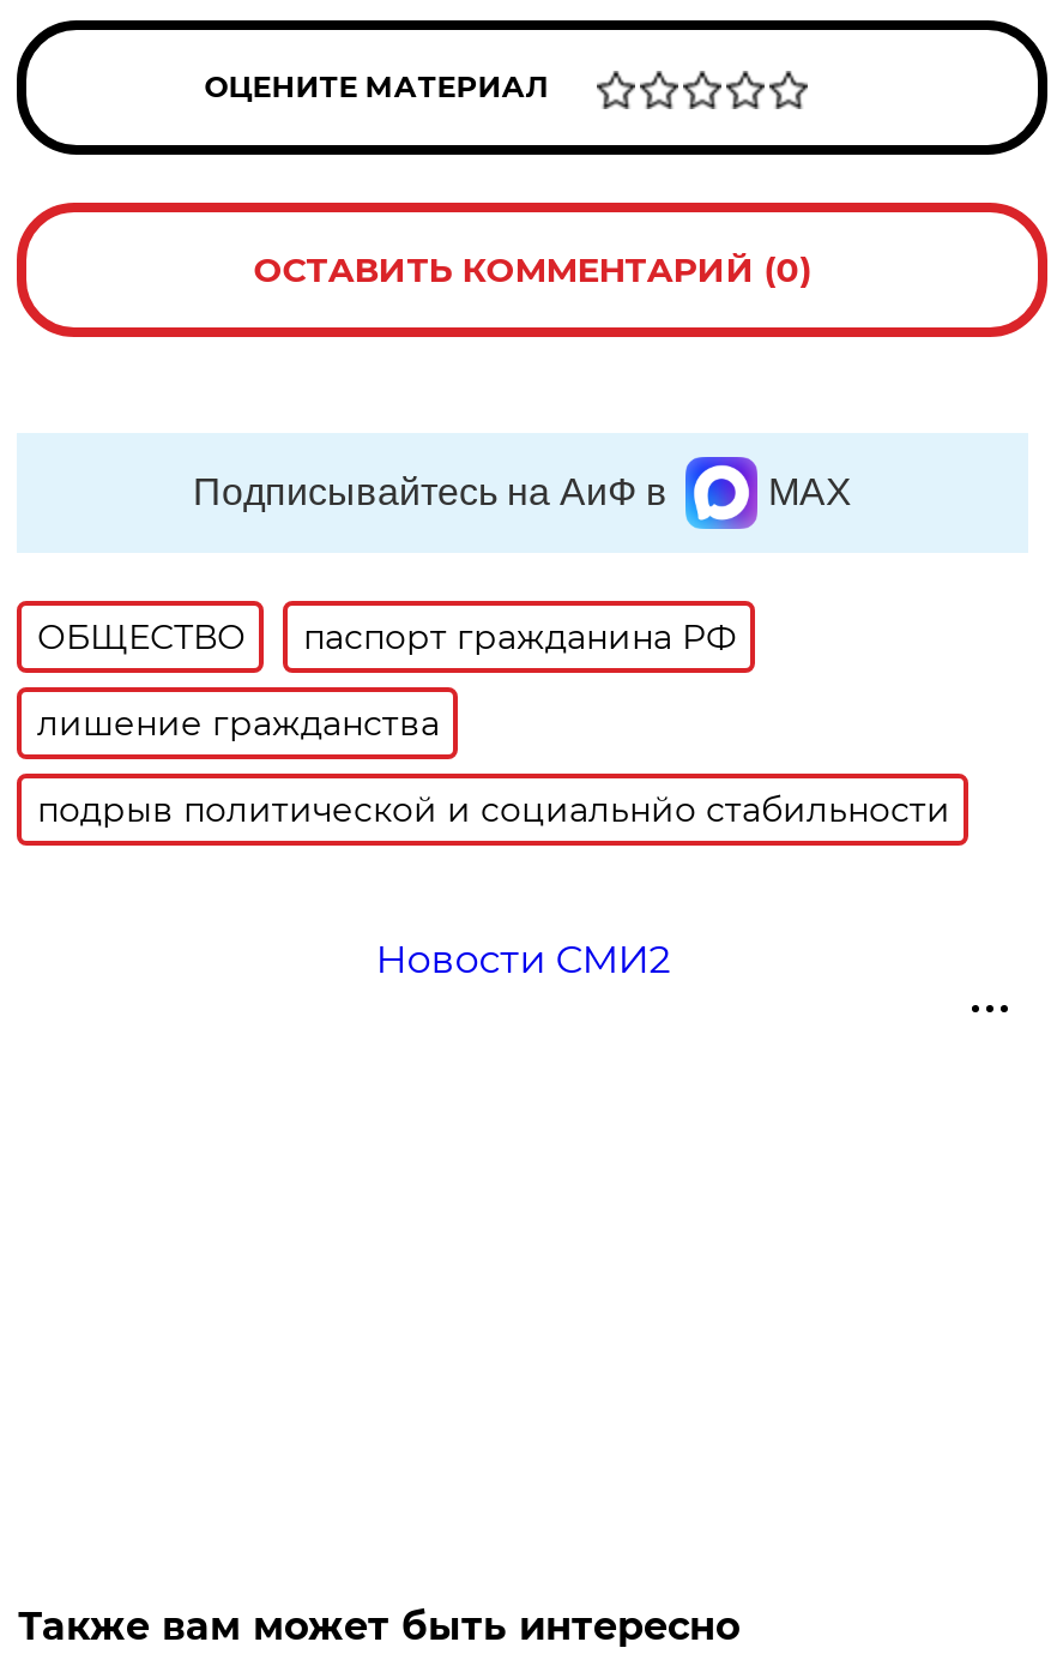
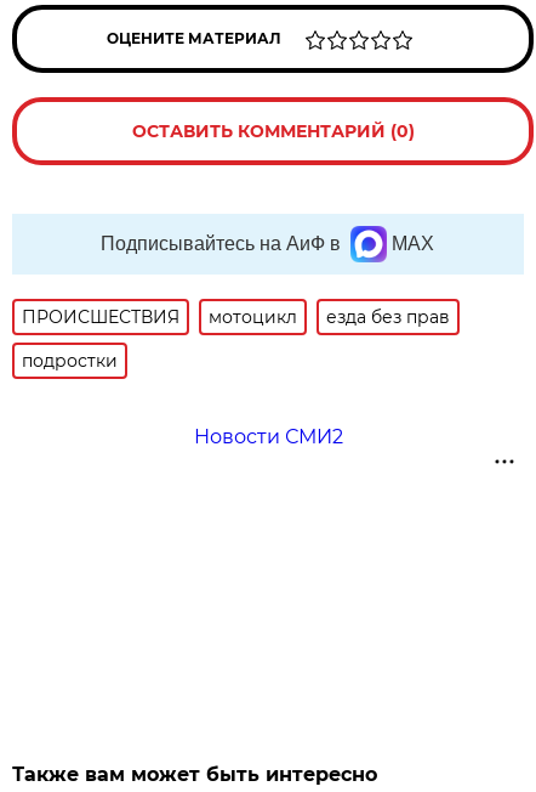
[37,616,950,832] ОБЩЕСТВО | паспорт гражданина РФ | лишение гражданства | подрыв политической и социальнйо стабильности -> [22,306,450,372] ПРОИСШЕСТВИЯ | мотоцикл | езда без прав | подростки

